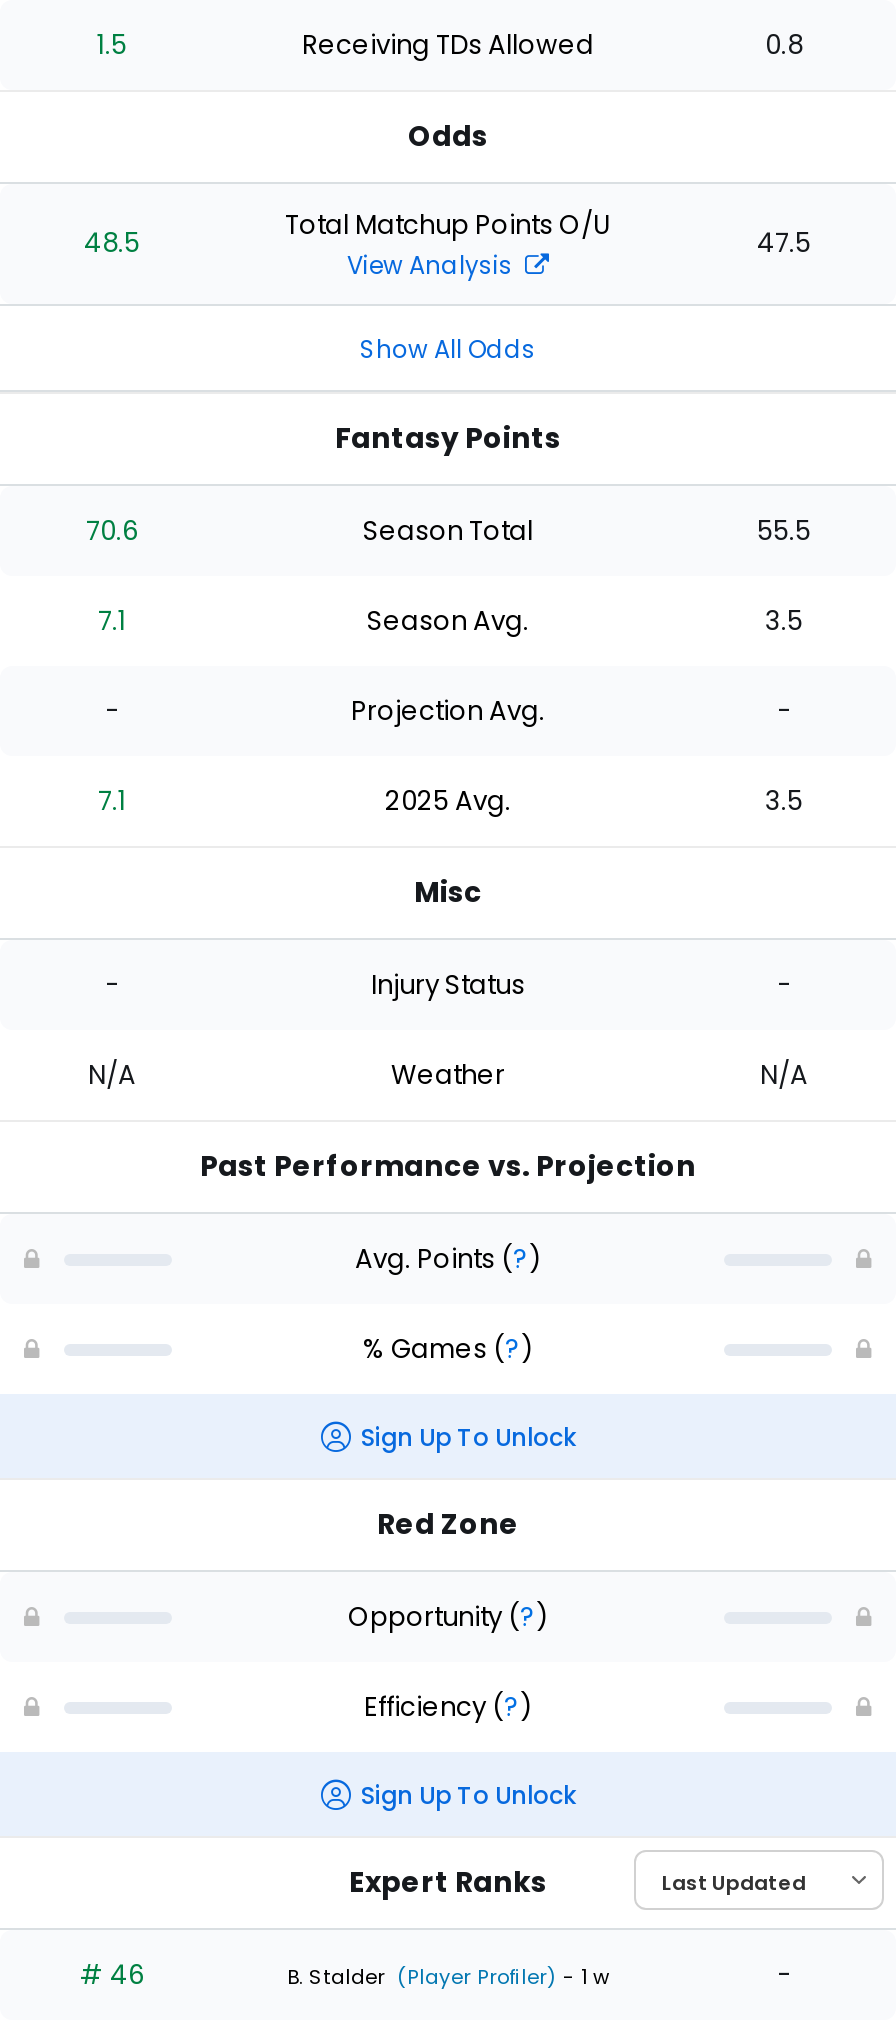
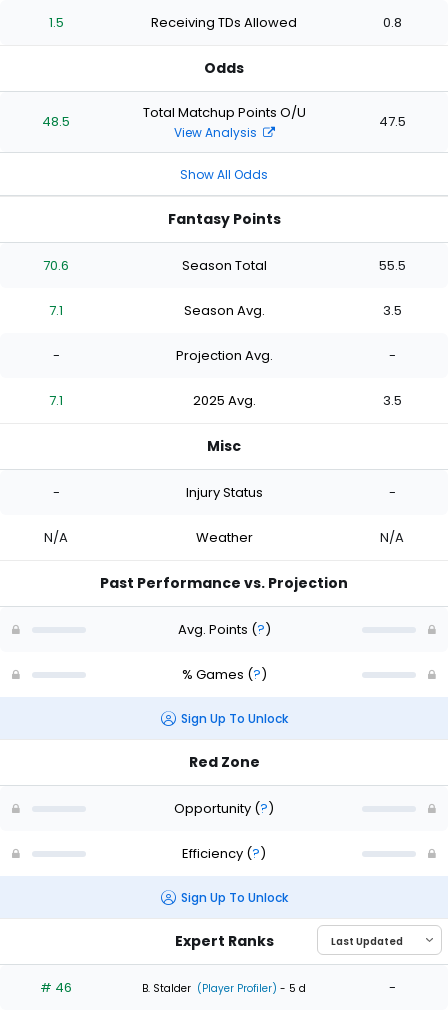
[287,1962,609,1992] B. Stalder (Player Profiler) - 1 w -> [142,981,306,996] B. Stalder (Player Profiler) - 5 d

